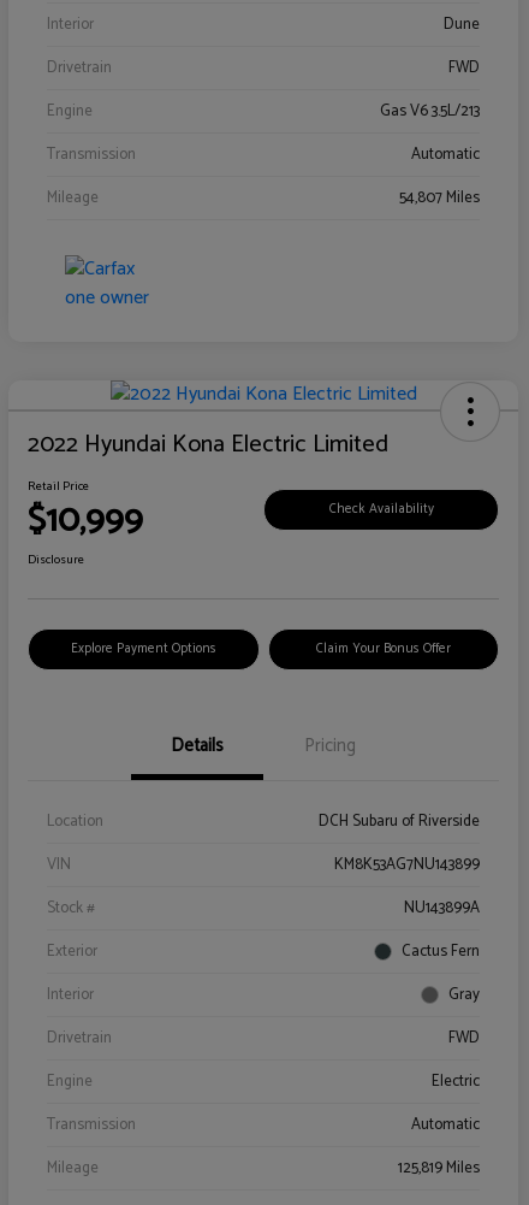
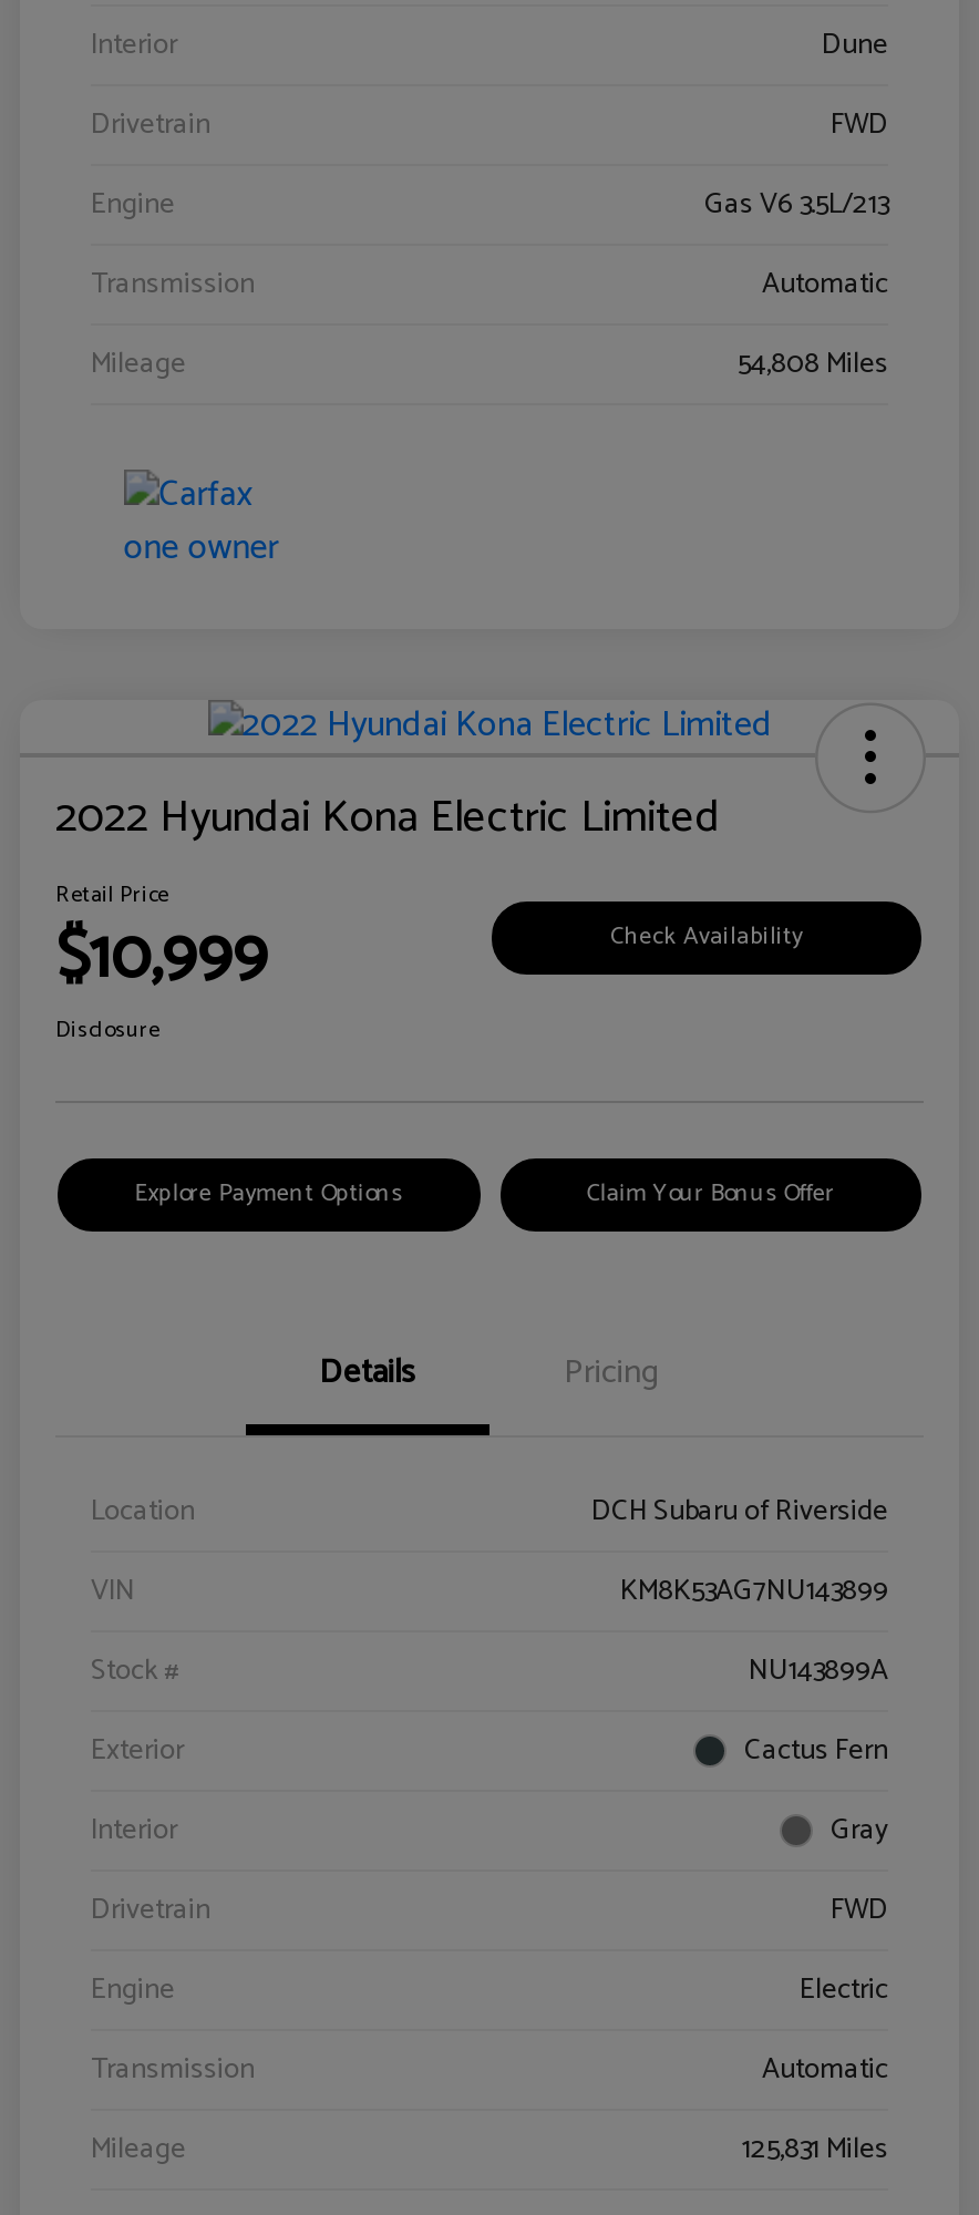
[399,186,480,211] 54,807 Miles -> [738,342,888,388] 54,808 Miles
[398,1156,480,1181] 125,819 Miles -> [742,2127,888,2173] 125,831 Miles

